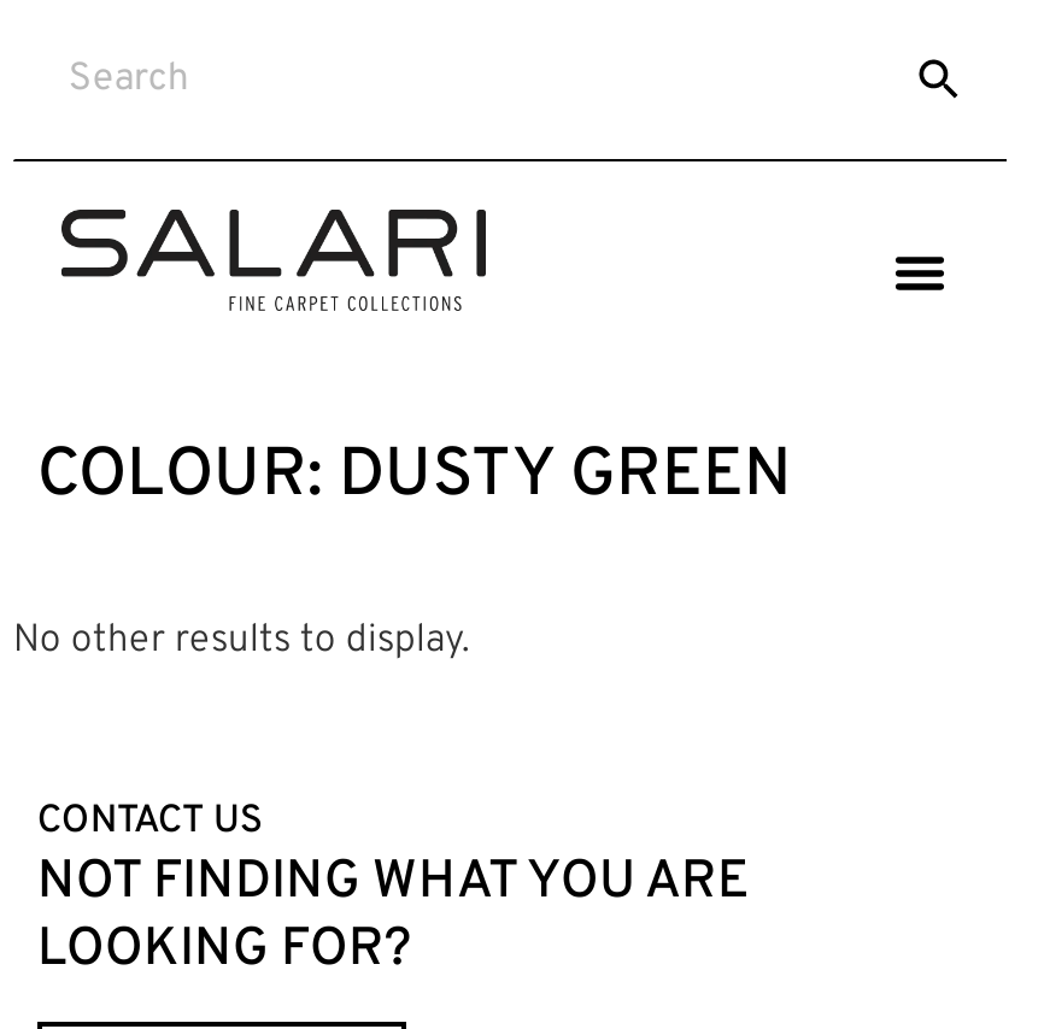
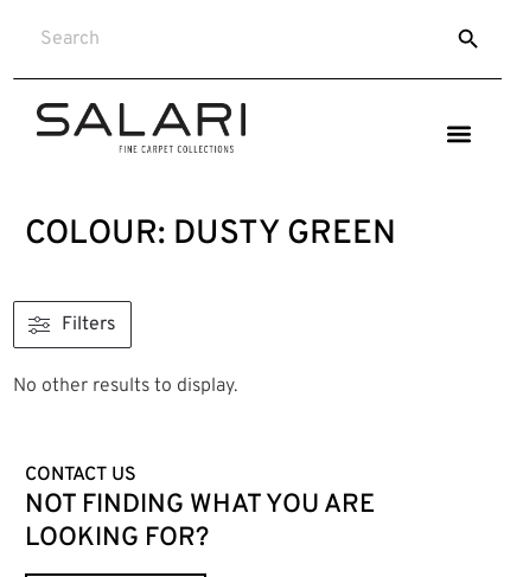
none -> [62,313,116,337] Filters

